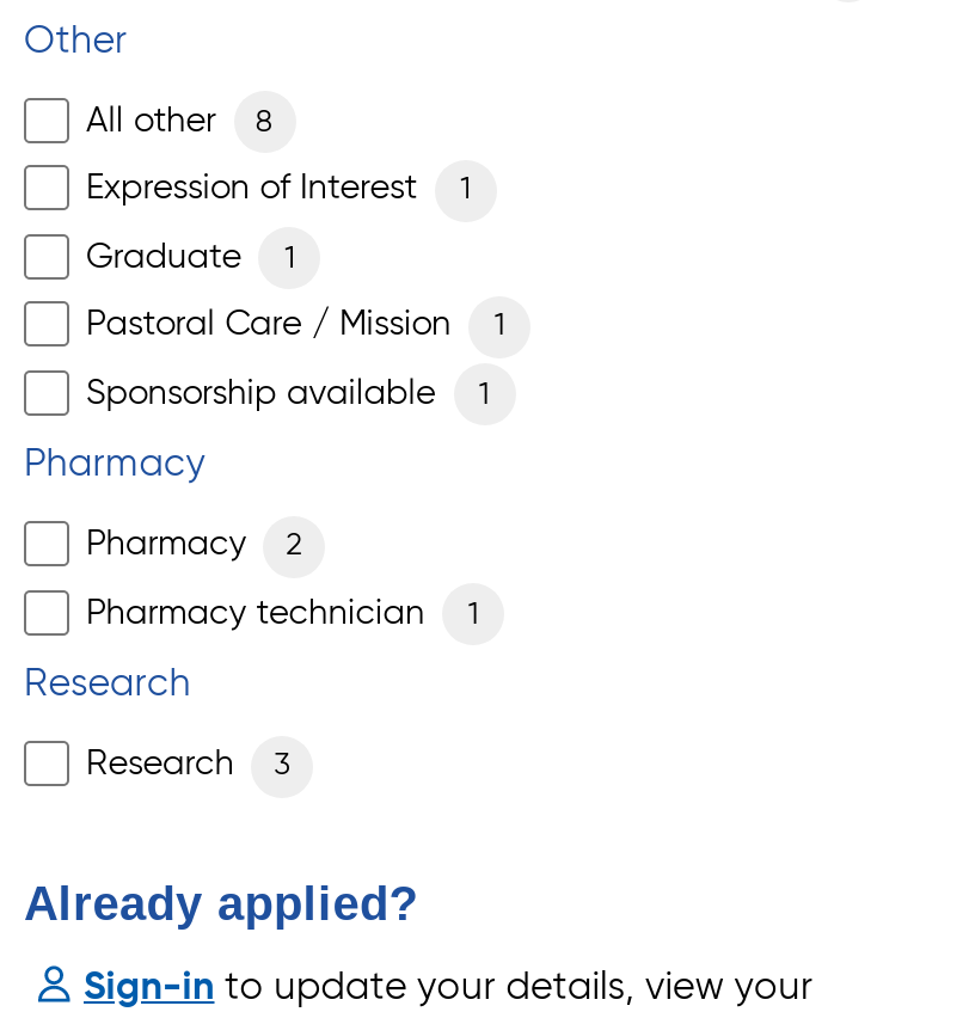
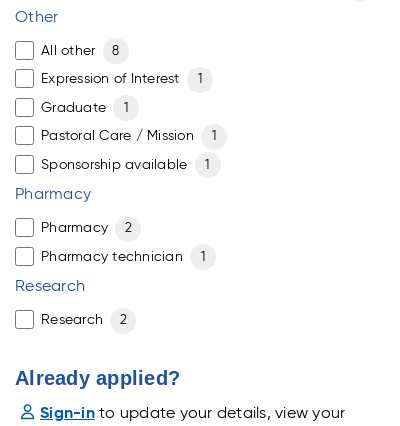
[86,749,291,782] Research 3 -> [41,313,127,327] Research 2

